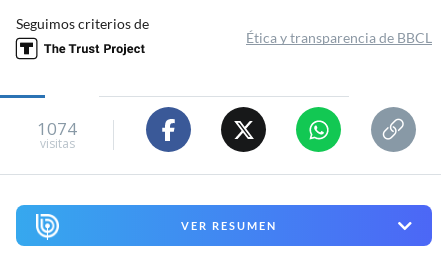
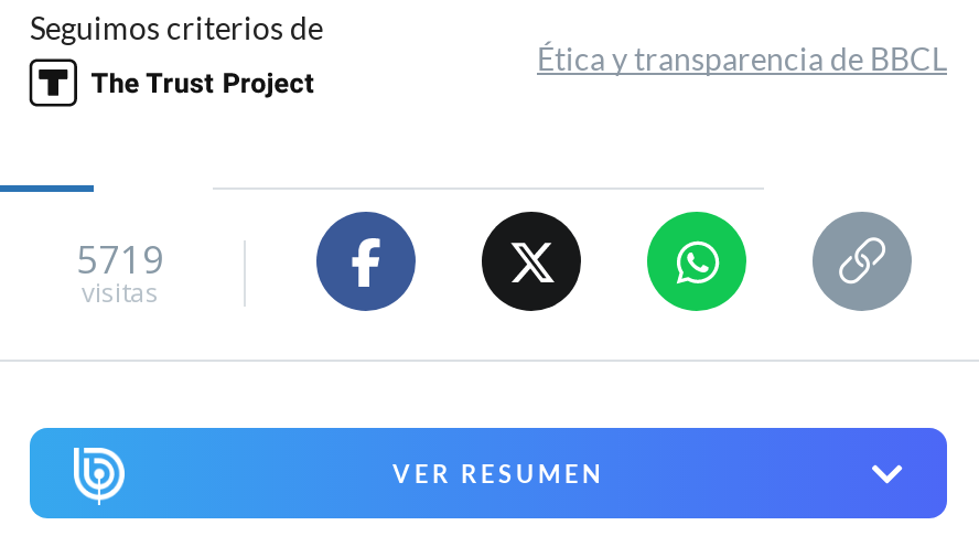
[37,117,77,140] 1074 -> [76,234,164,285] 5719

